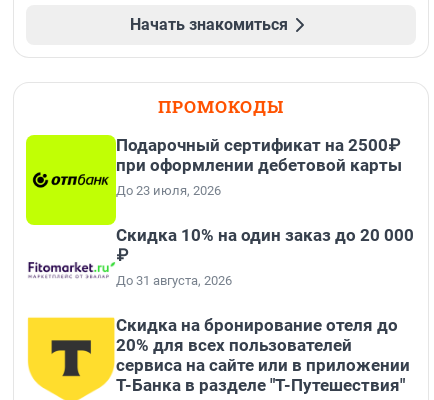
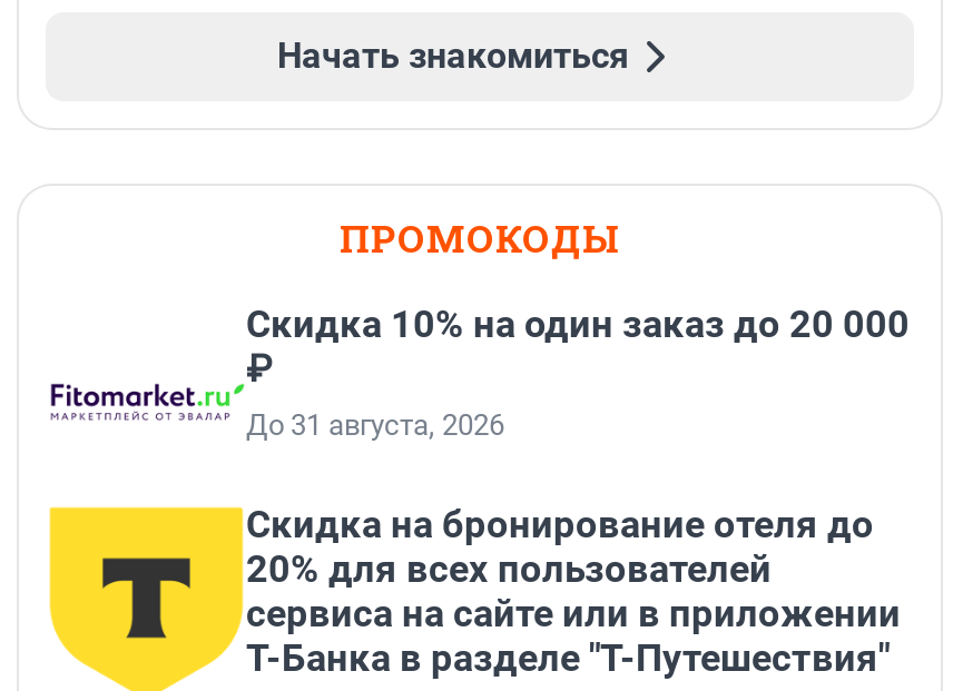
[25,134,402,226] [image] | Подарочный сертификат на 2500₽ | при оформлении дебетовой карты | До 23 июля, 2026 -> none

